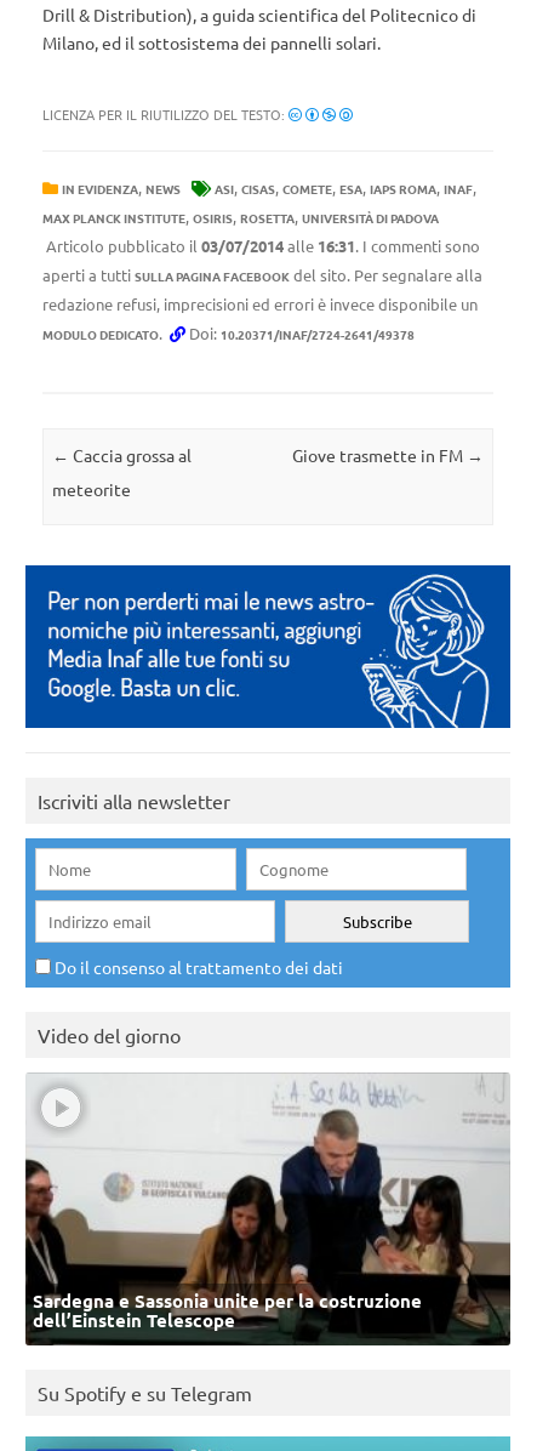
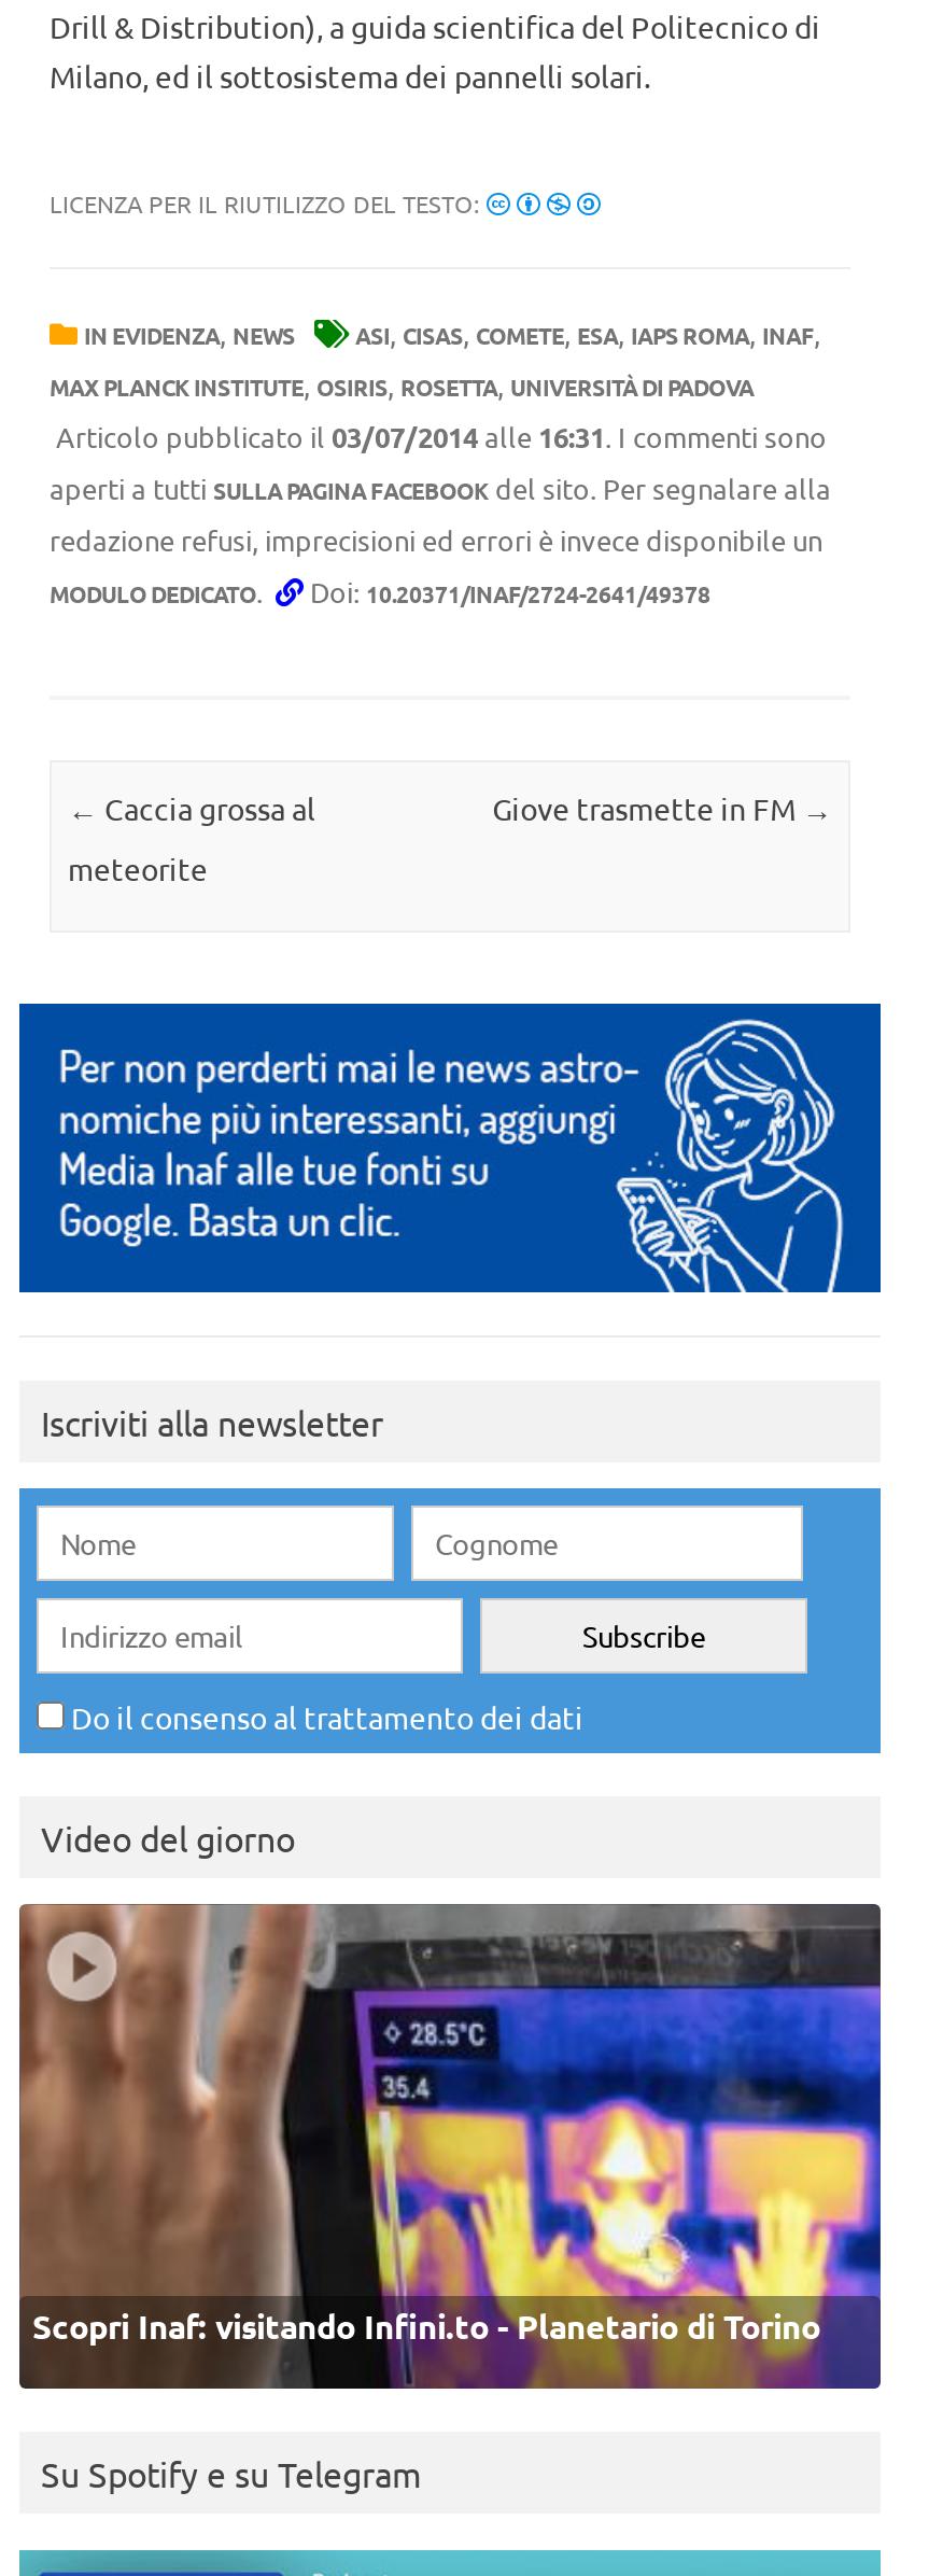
[24,1074,512,1347] [image] | Sardegna e Sassonia unite per la costruzione | dell’Einstein Telescope -> [17,1904,883,2391] [image] | Scopri Inaf: visitando Infini.to - Planetario di Torino

